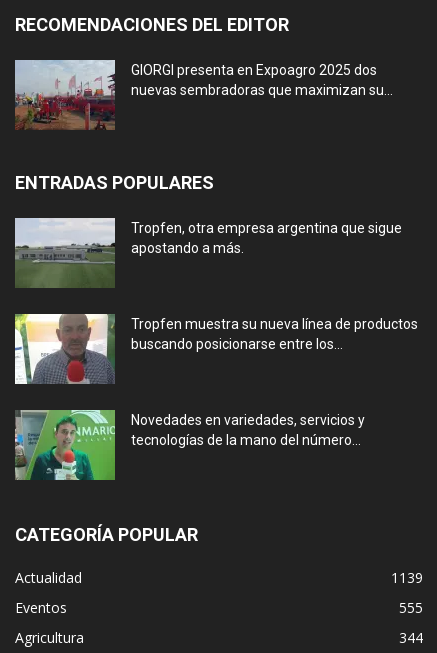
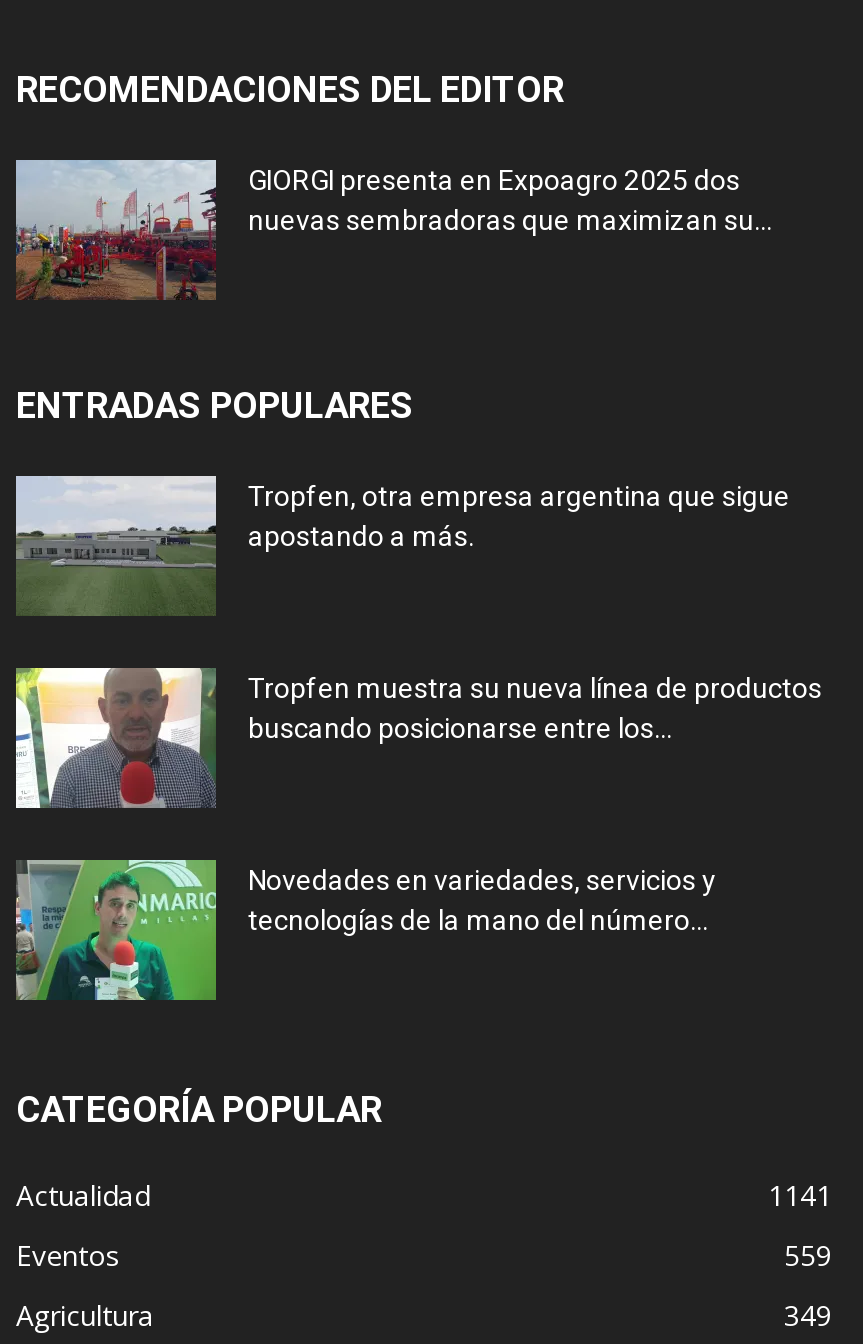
[391,568,423,587] 1139 -> [768,1176,832,1214] 1141
[399,598,423,617] 555 -> [784,1236,832,1274] 559
[399,628,423,647] 344 -> [784,1296,832,1334] 349

